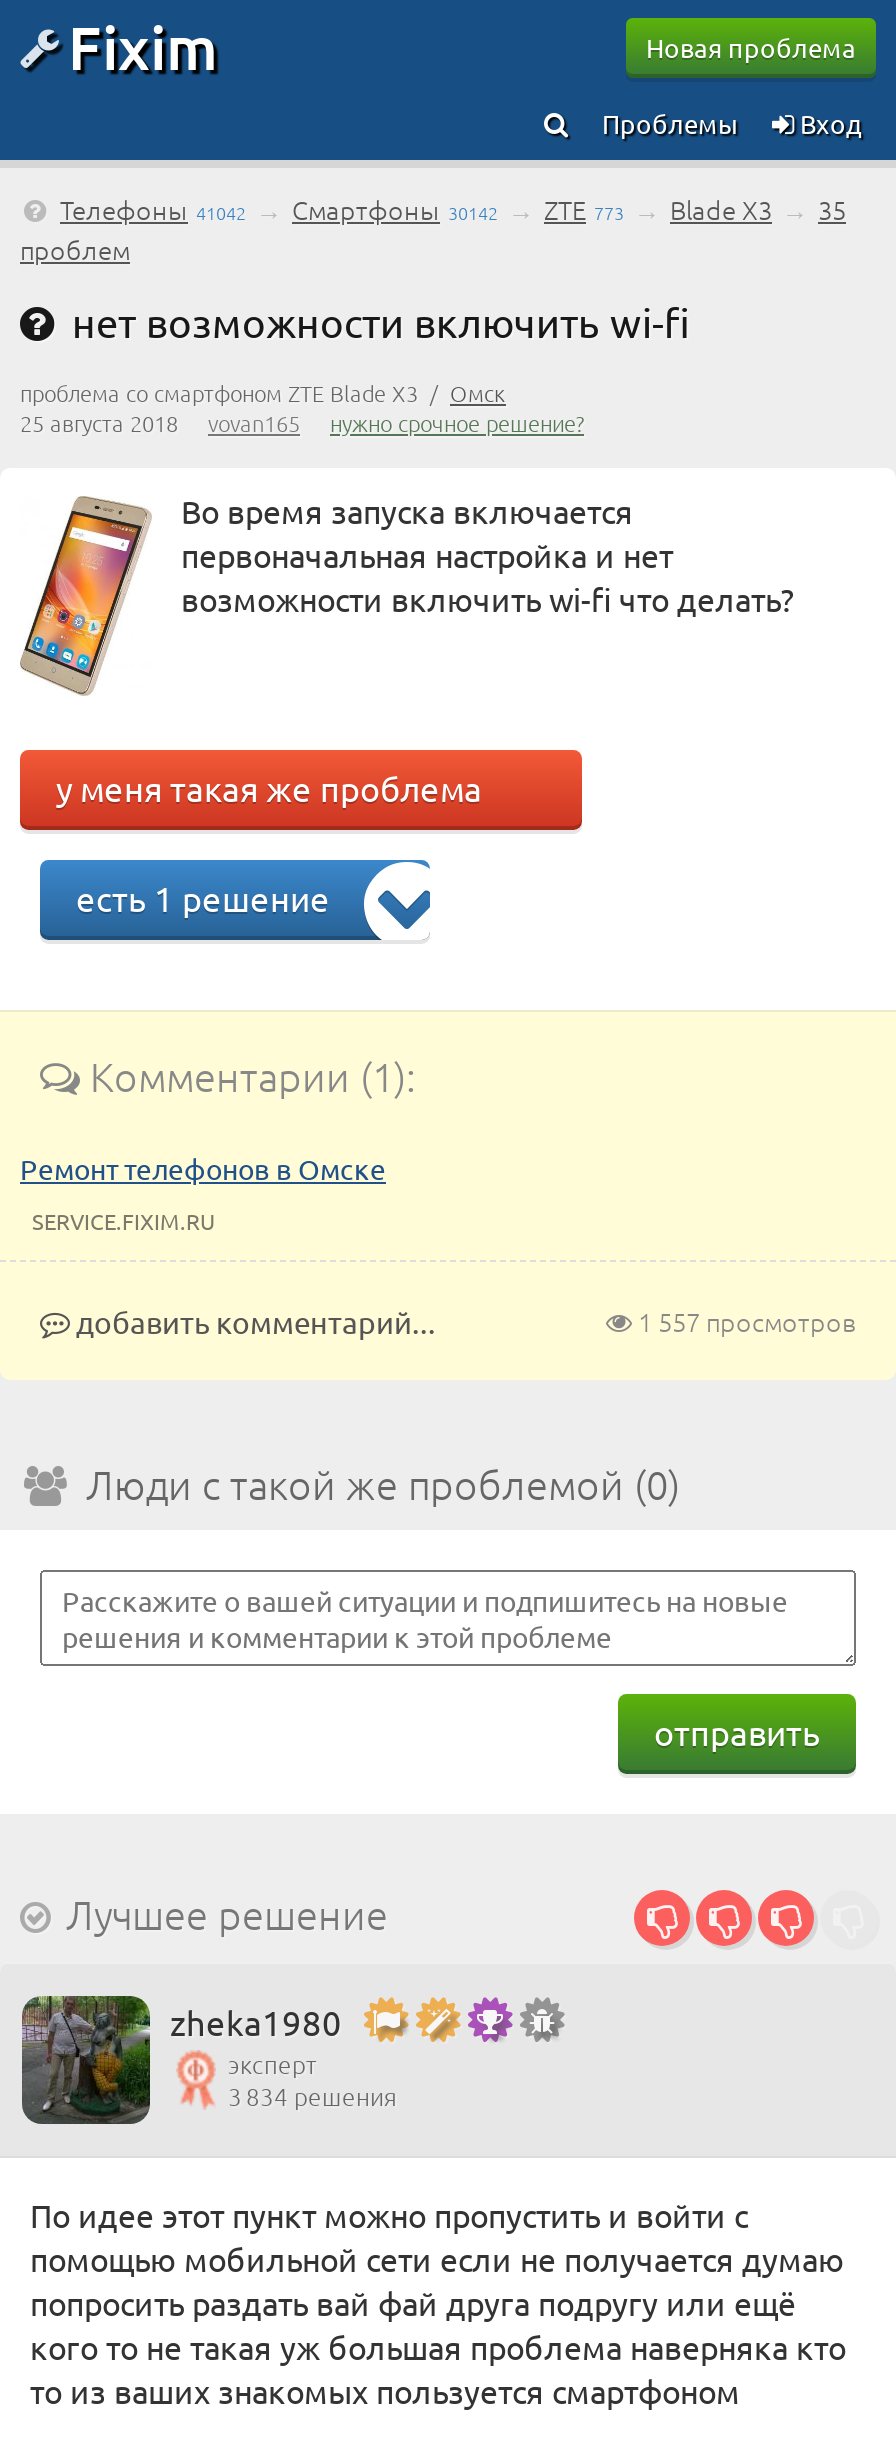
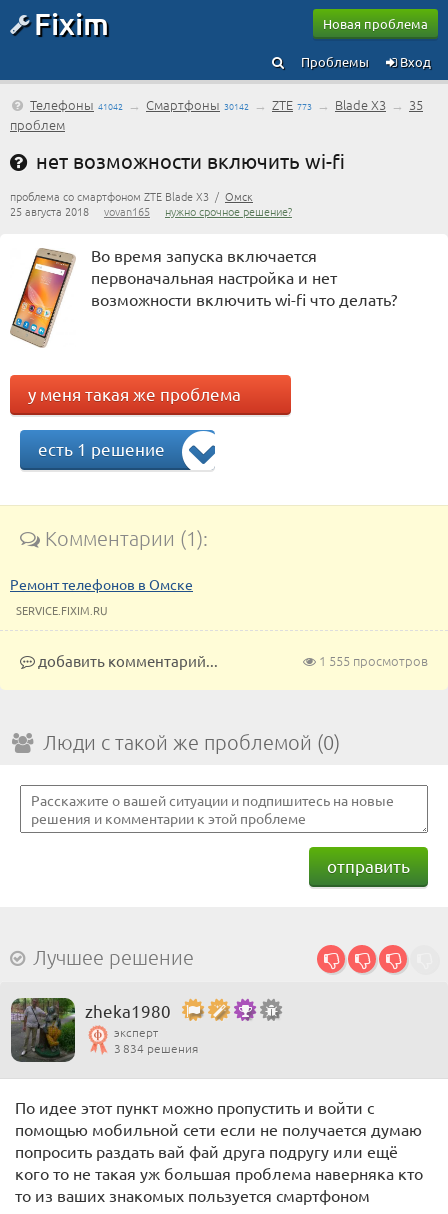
[632,1302,856,1340] 1 557 просмотров -> [316,651,428,670] 1 555 просмотров

